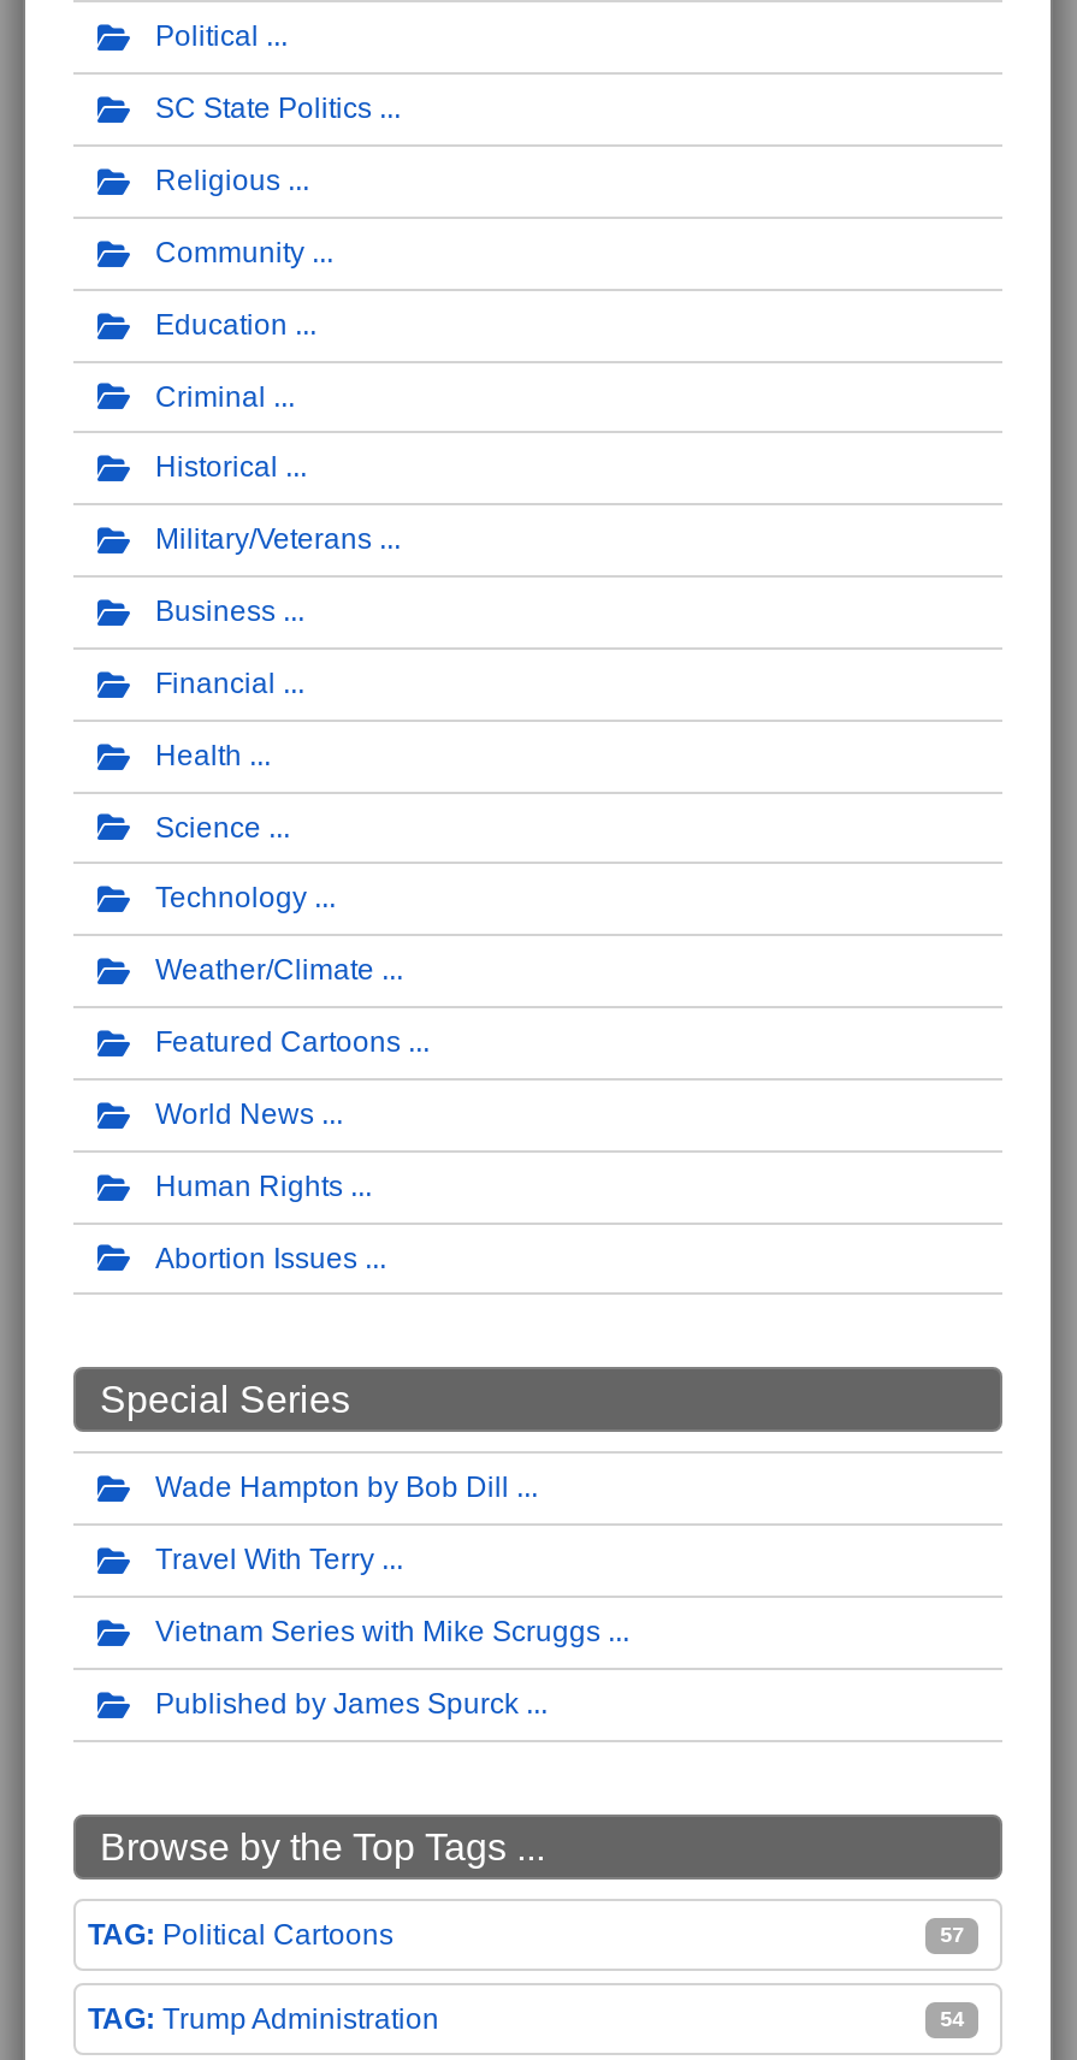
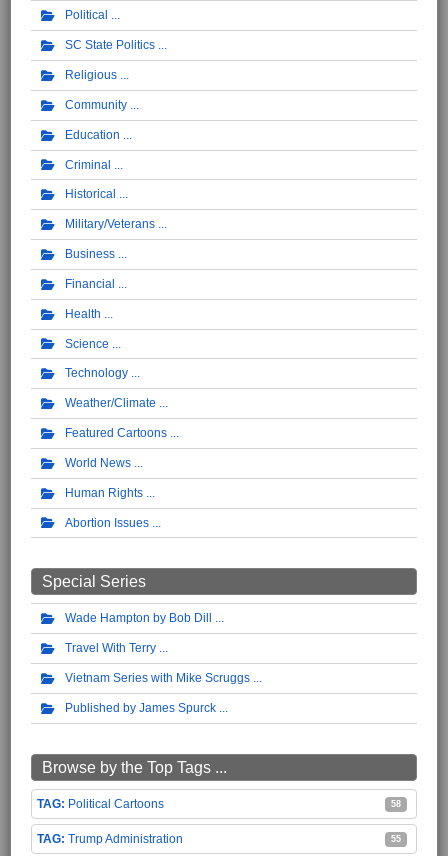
[940,1922,964,1946] 57 -> [391,799,401,809] 58
[940,2007,964,2031] 54 -> [391,834,401,844] 55

